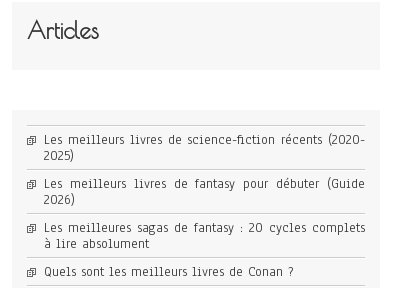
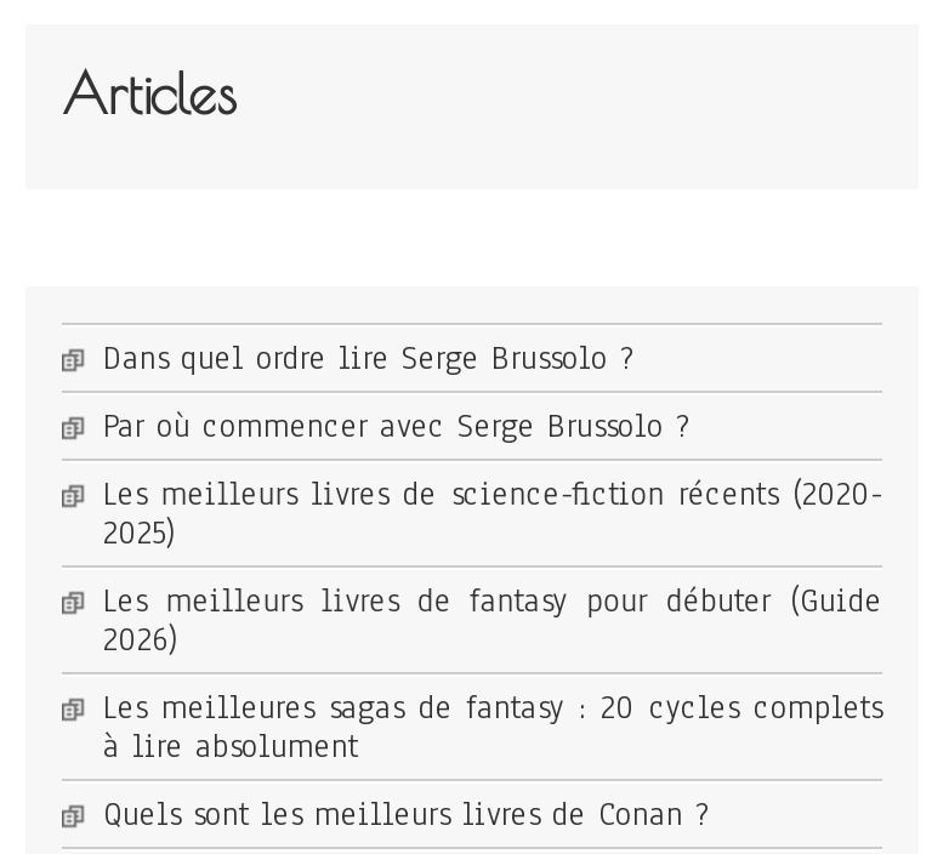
none -> [103,337,688,449] Dans quel ordre lire Serge Brussolo ? | Par où commencer avec Serge Brussolo ?

